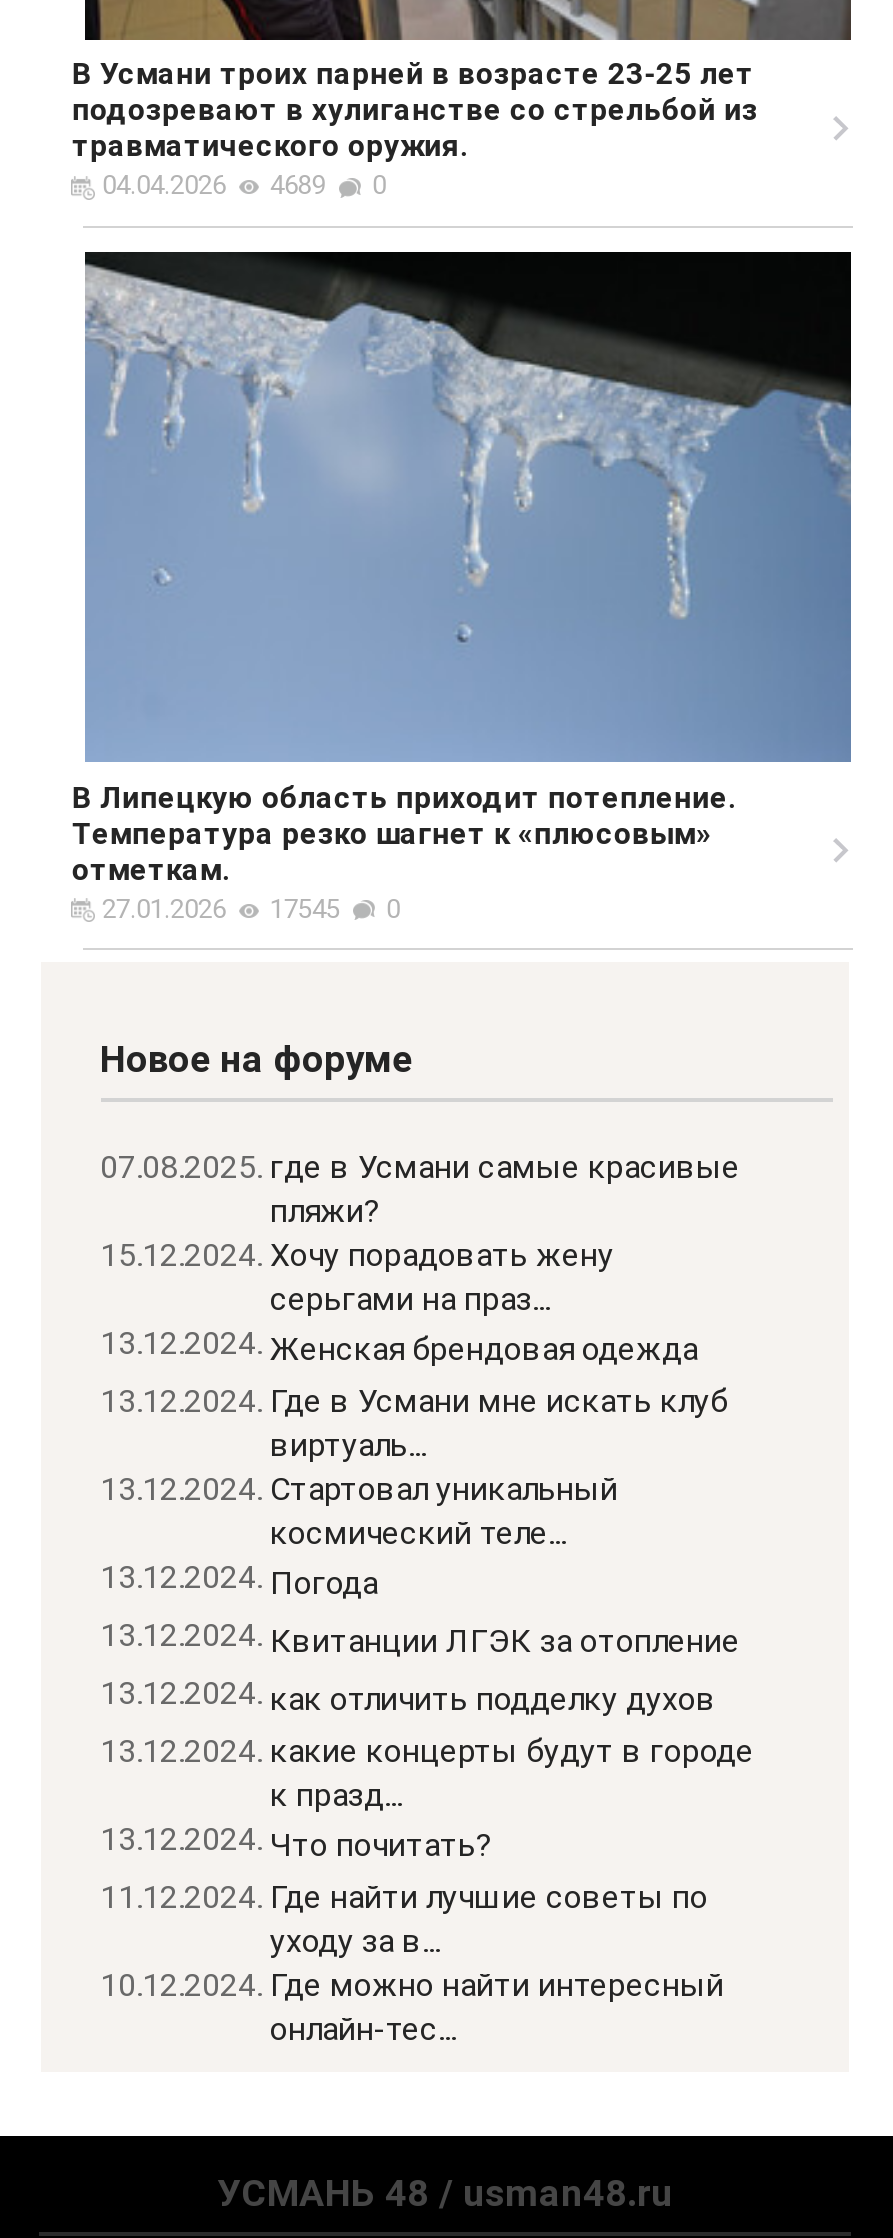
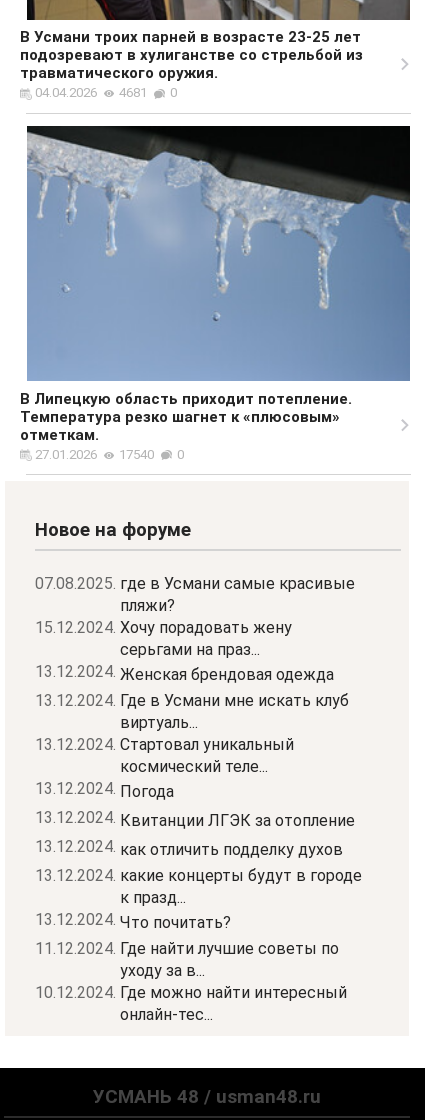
[102,171,386,201] 04.04.2026 4689 0 -> [35,85,177,100] 04.04.2026 4681 0
[102,894,400,924] 27.01.2026 17545 0 -> [35,447,184,462] 27.01.2026 17540 0

